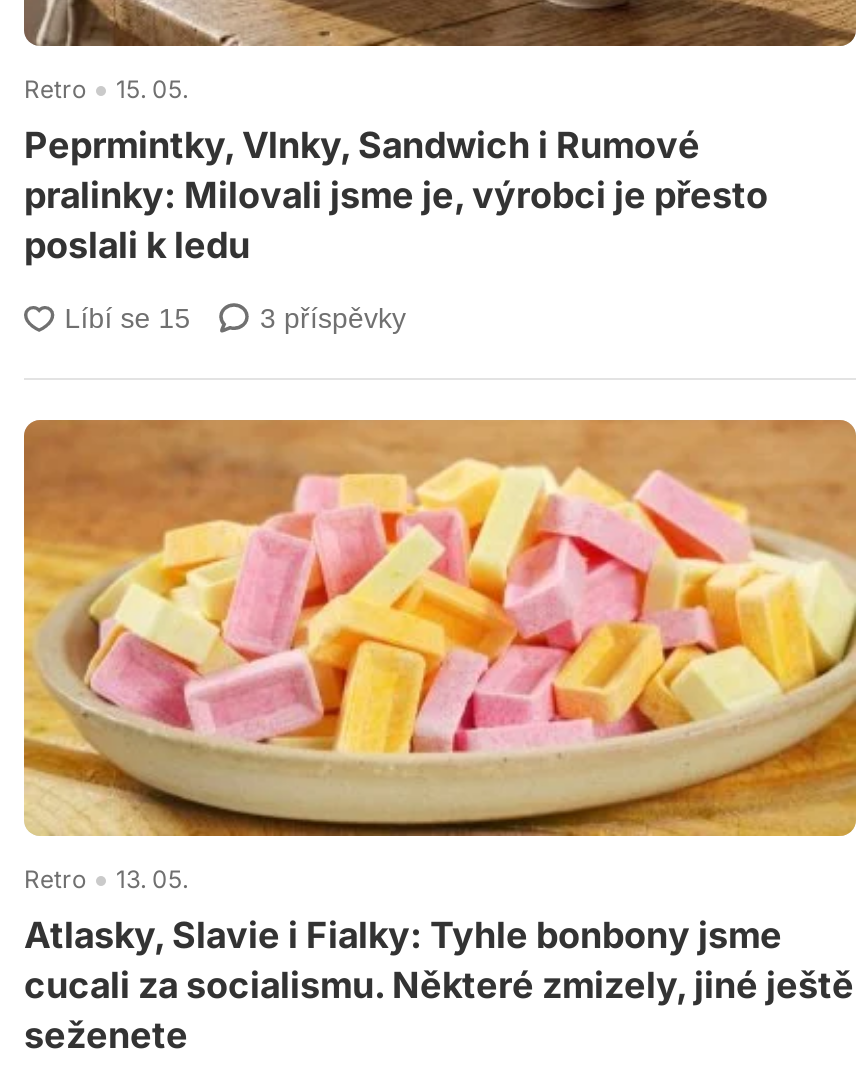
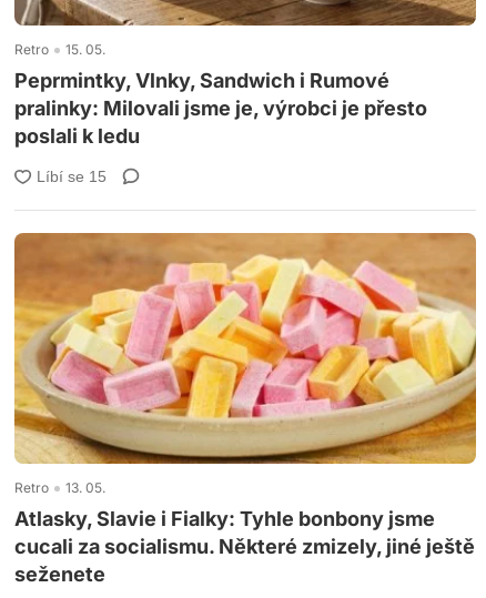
[260,302,406,334] 3 příspěvky -> none

